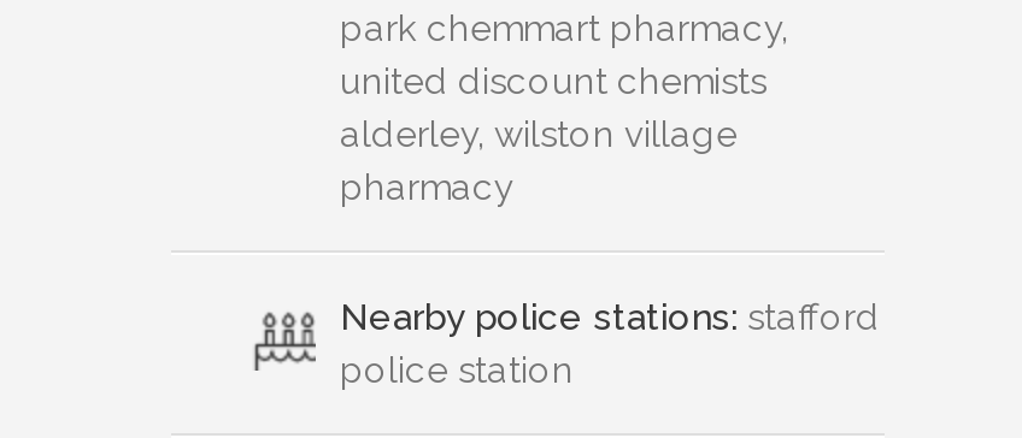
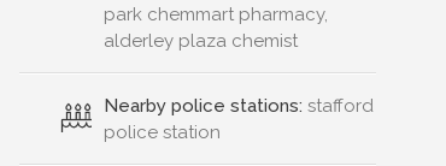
[340,60,766,209] united discount chemists | alderley, wilston village | pharmacy -> [104,30,298,51] alderley plaza chemist

